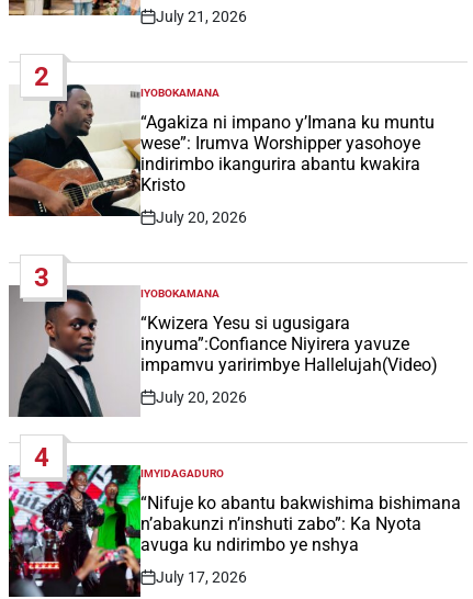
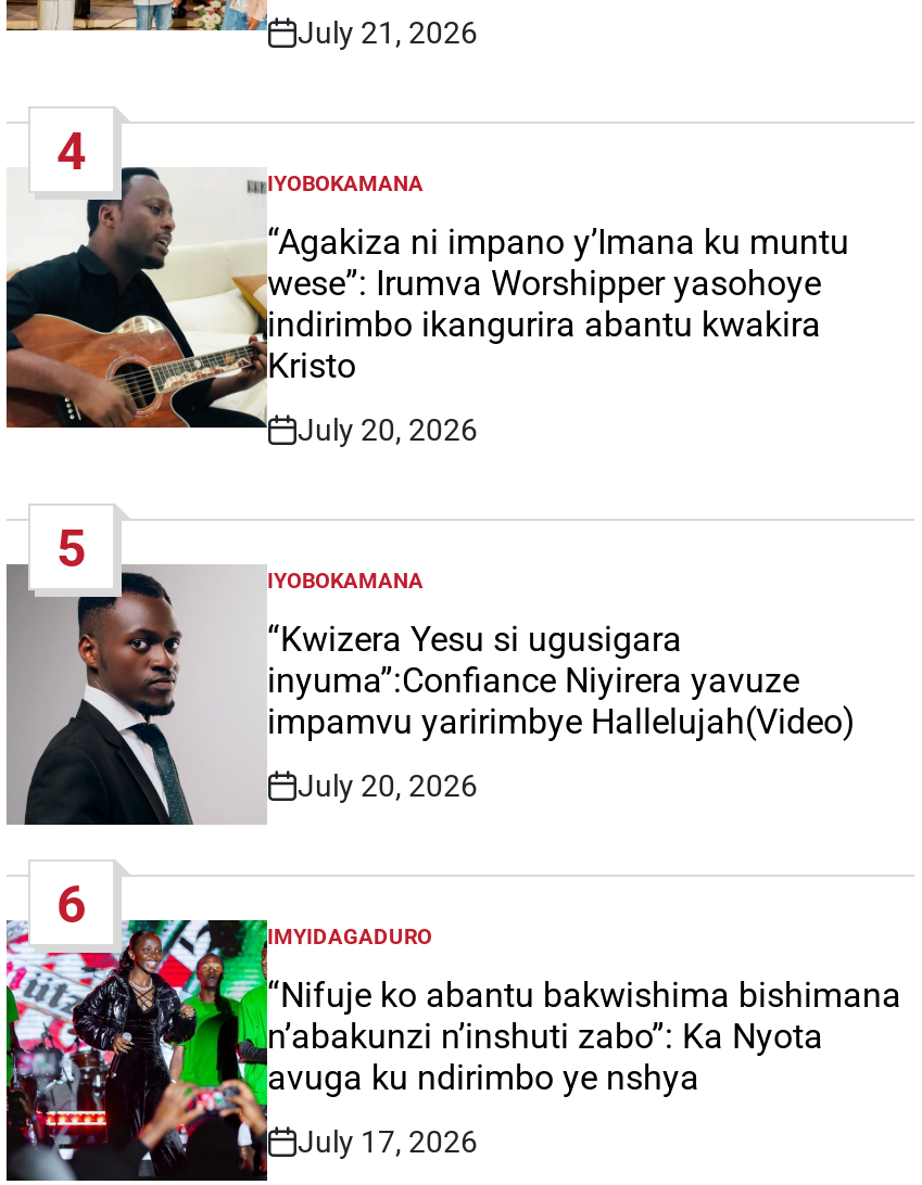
[34,61,49,92] 2 -> [56,121,87,182] 4
[34,262,49,293] 3 -> [56,518,87,579] 5
[34,442,49,473] 4 -> [56,874,87,935] 6

